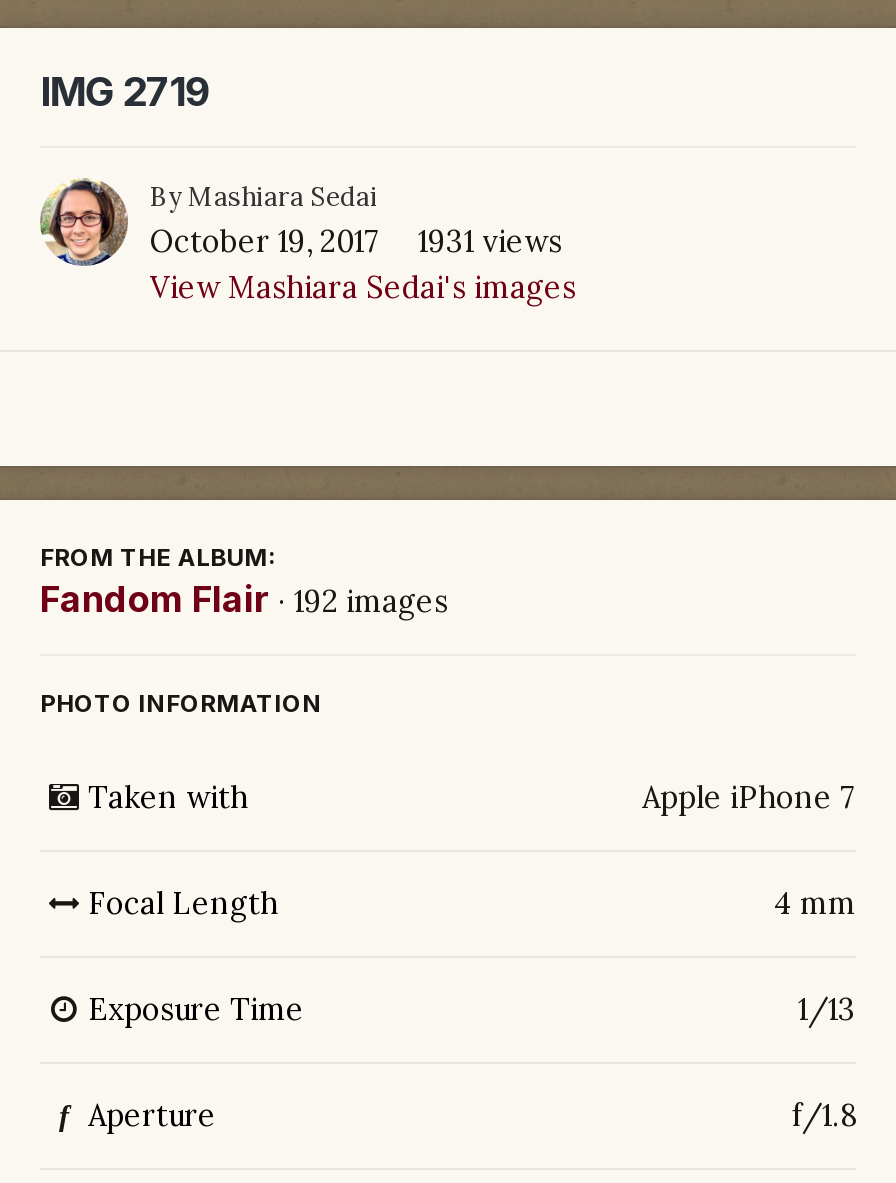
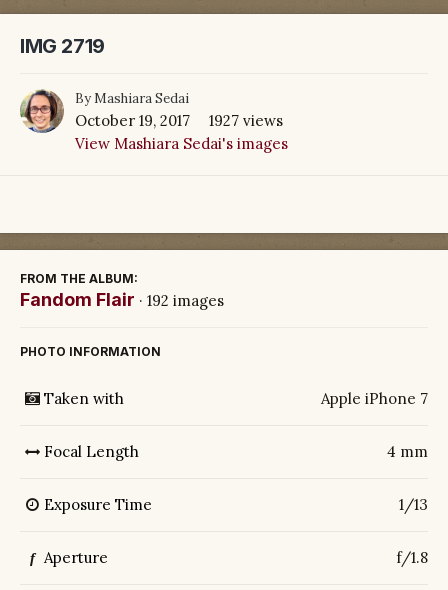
[150,221,562,259] October 19, 2017 1931 views -> [75,110,283,129] October 19, 2017 1927 views

